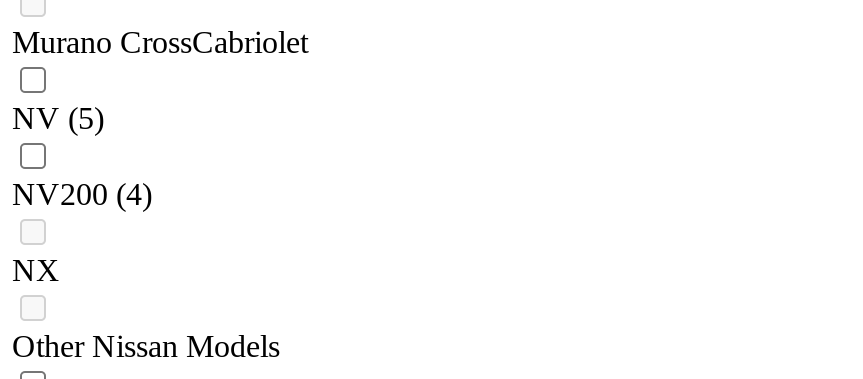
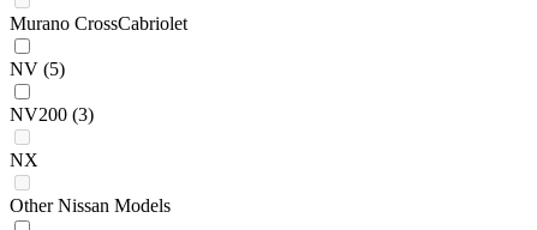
[12,178,152,212] NV200 (4) -> [10,105,94,125] NV200 (3)

